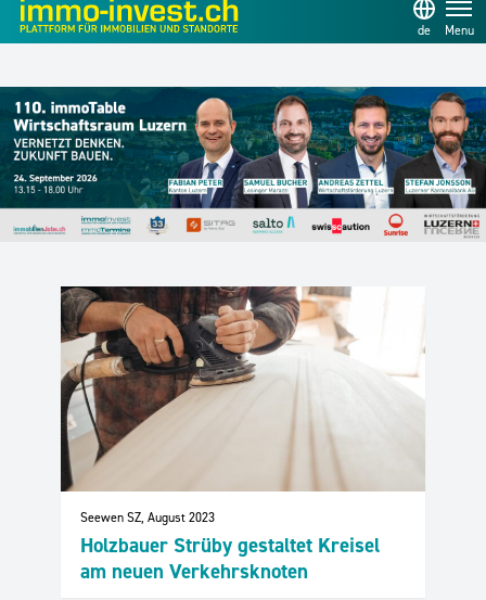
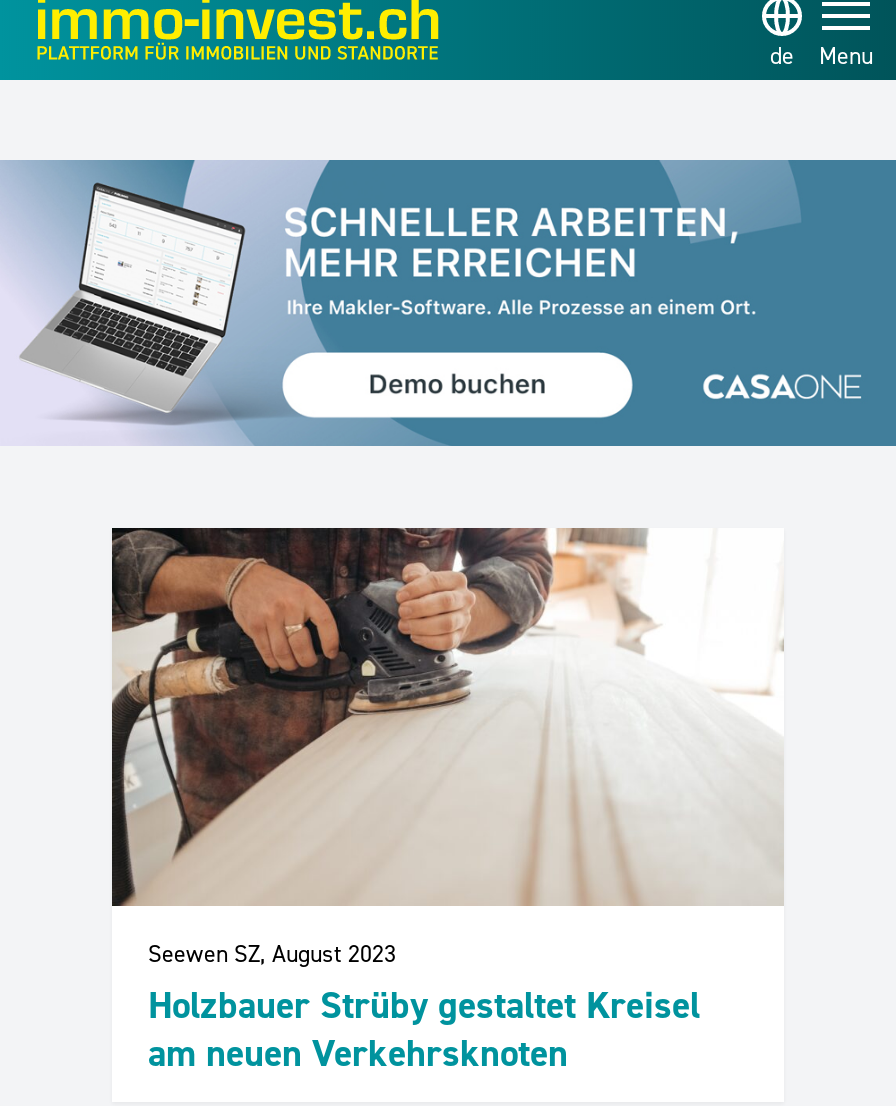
[3,86,483,242] [image] -> [6,160,890,448] [image]

